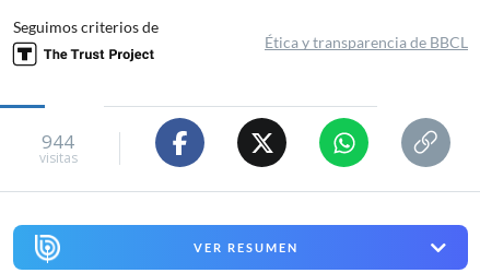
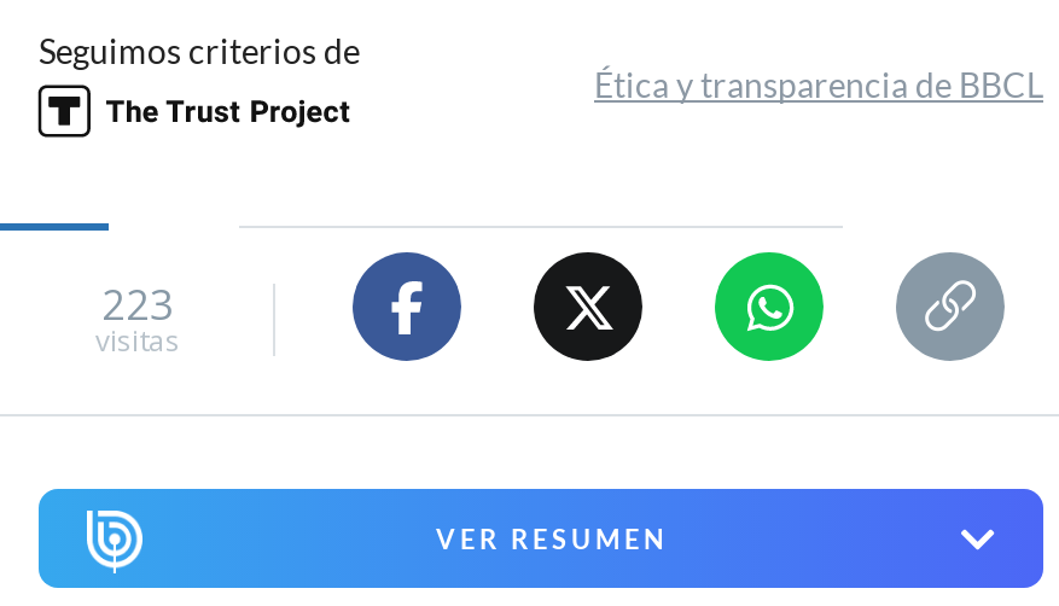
[42,129,74,154] 944 -> [101,276,174,332] 223

